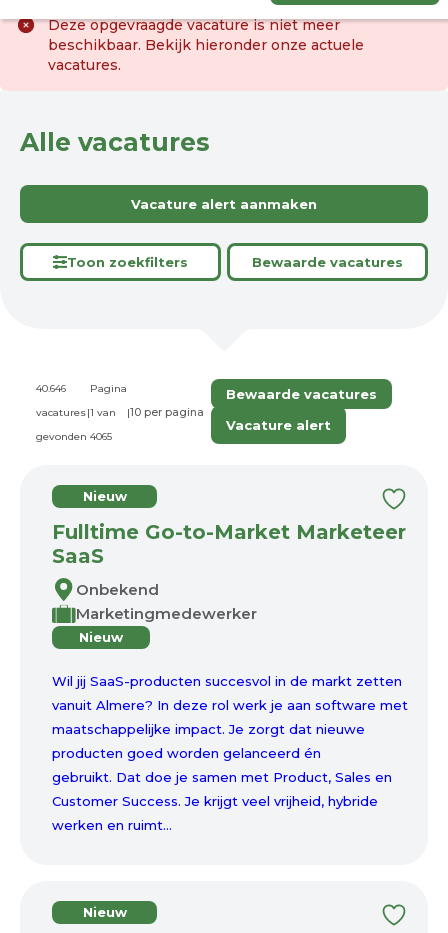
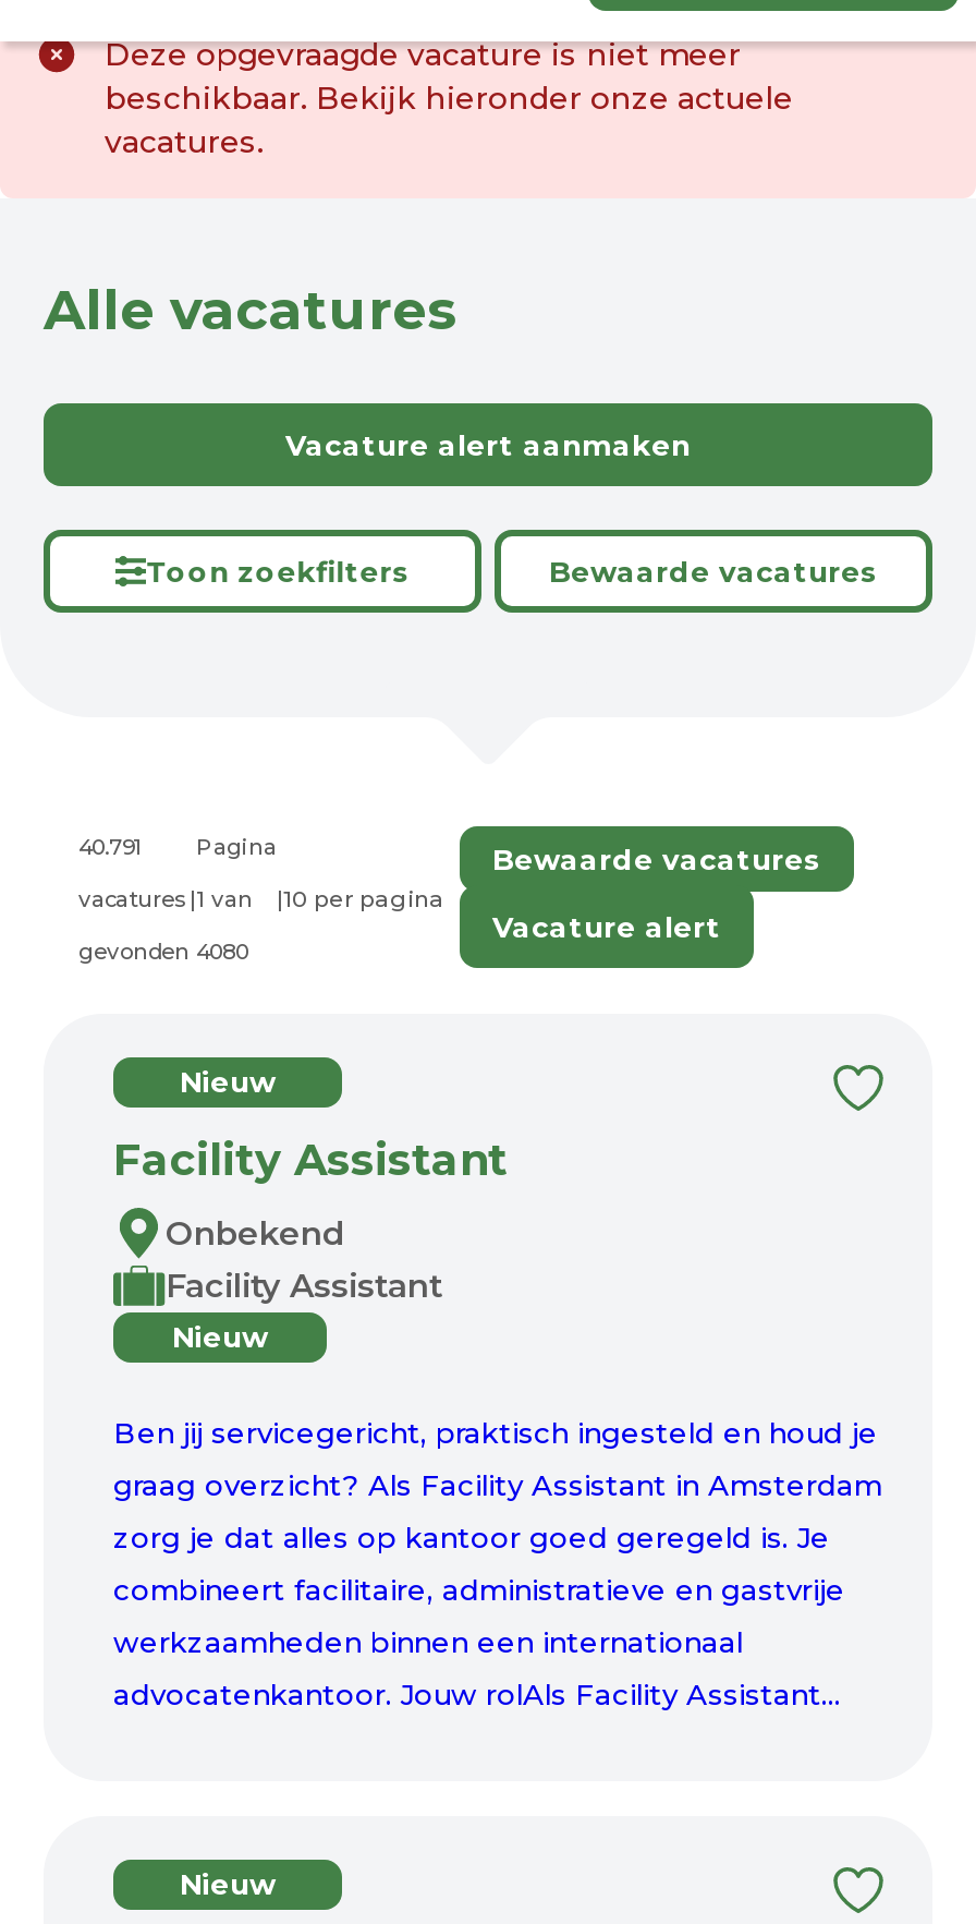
[36,382,127,395] 40.646 Pagina -> [78,833,277,861] 40.791 Pagina
[36,430,112,443] gevonden 4065 -> [78,937,248,966] gevonden 4080
[52,520,406,568] Fulltime Go-to-Market Marketeer | SaaS -> [113,1134,508,1186] Facility Assistant
[76,604,257,623] Marketingmedewerker -> [166,1264,442,1306] Facility Assistant
[52,673,408,833] Wil jij SaaS-producten succesvol in de markt zetten | vanuit Almere? In deze rol werk je aan software met | maatschappelijke impact. Je zorgt dat nieuwe | producten goed worden gelanceerd én | gebruikt. Dat doe je samen met Product, Sales en | Customer Success. Je krijgt veel vrijheid, hybride | werken en ruimt... -> [113,1415,882,1711] Ben jij servicegericht, praktisch ingesteld en houd je | graag overzicht? Als Facility Assistant in Amsterdam | zorg je dat alles op kantoor goed geregeld is. Je | combineert facilitaire, administratieve en gastvrije | werkzaamheden binnen een internationaal | advocatenkantoor. Jouw rolAls Facility Assistant...

